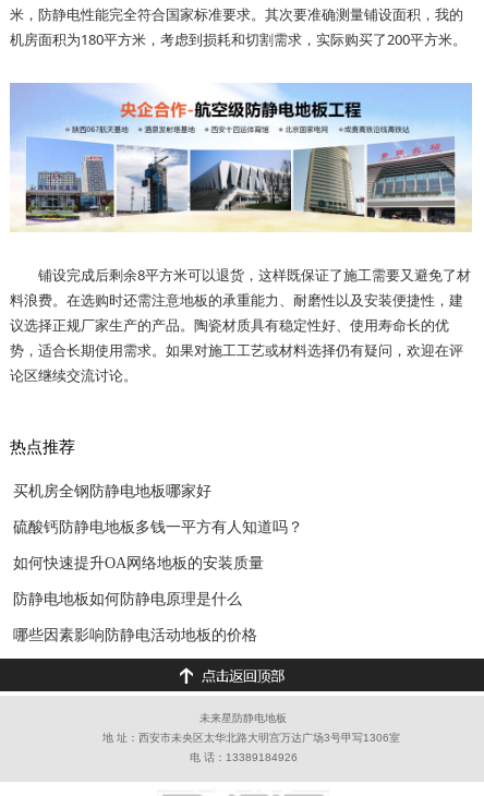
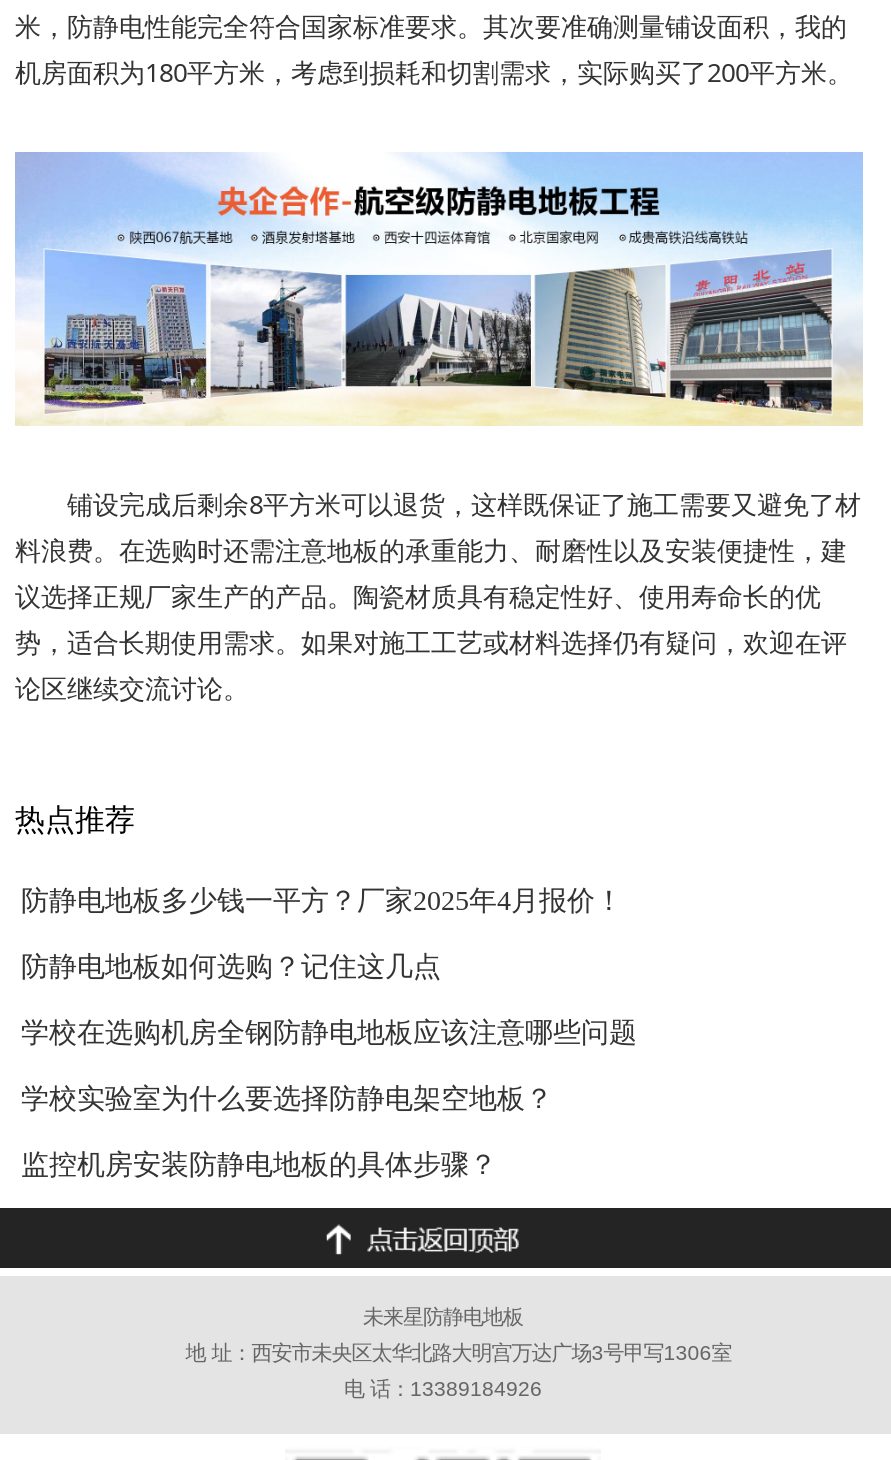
[13,483,211,499] 买机房全钢防静电地板哪家好 -> [21,885,623,915] 防静电地板多少钱一平方？厂家2025年4月报价！
[13,519,303,535] 硫酸钙防静电地板多钱一平方有人知道吗？ -> [21,951,441,981] 防静电地板如何选购？记住这几点
[13,555,264,571] 如何快速提升OA网络地板的安装质量 -> [21,1017,637,1047] 学校在选购机房全钢防静电地板应该注意哪些问题
[13,591,242,607] 防静电地板如何防静电原理是什么 -> [21,1083,553,1113] 学校实验室为什么要选择防静电架空地板？
[13,627,257,643] 哪些因素影响防静电活动地板的价格 -> [21,1149,497,1179] 监控机房安装防静电地板的具体步骤？

